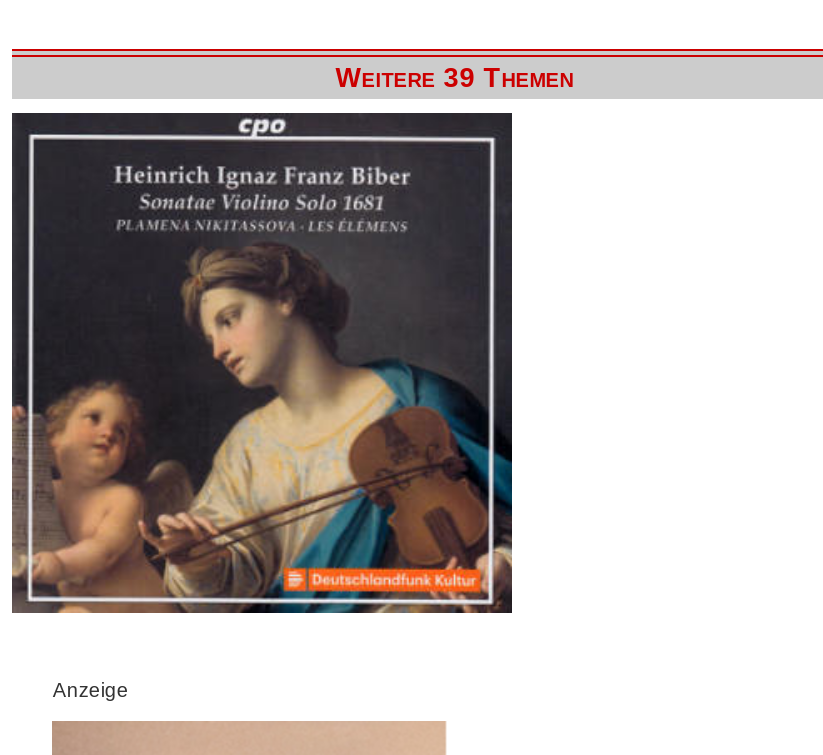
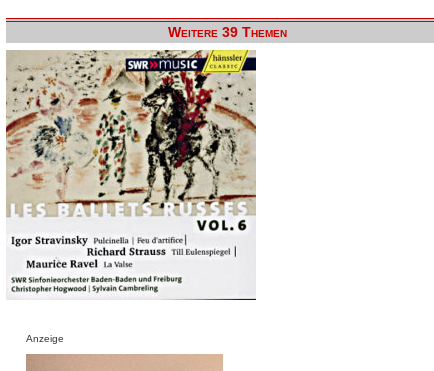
[10,111,514,615] [image] -> [5,49,257,300] [image]

